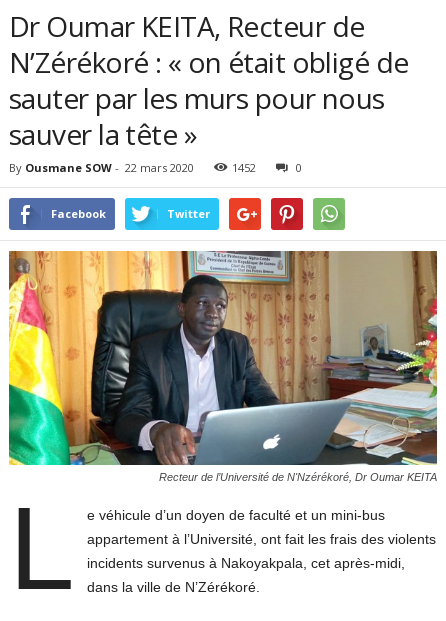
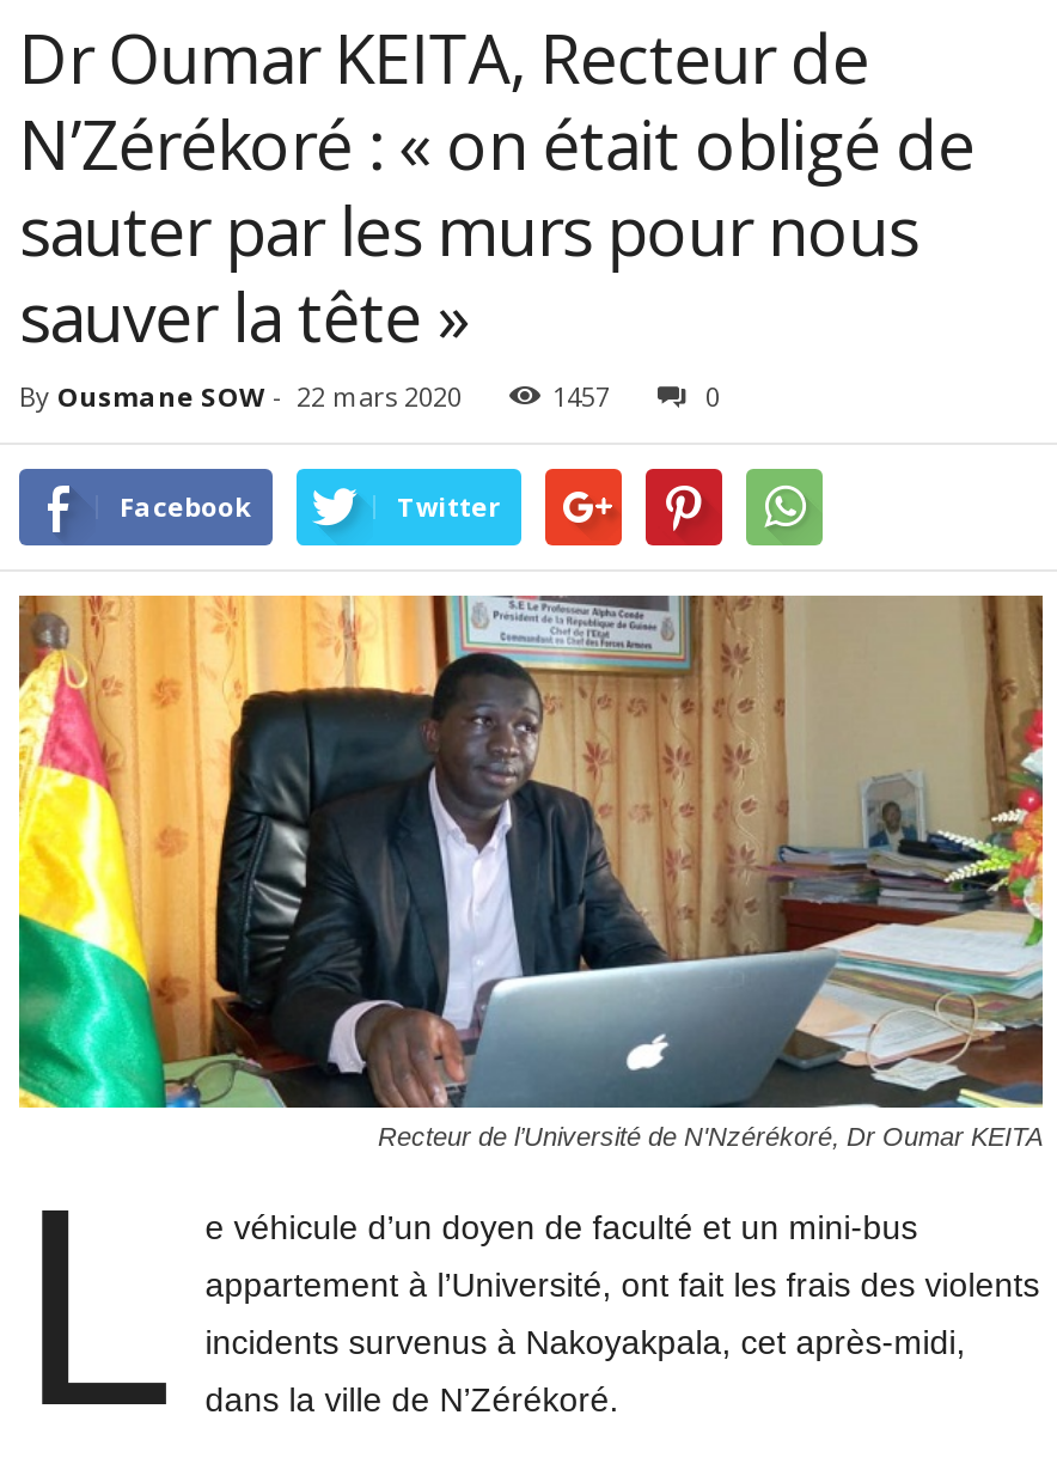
[232,160,256,175] 1452 -> [552,378,610,414] 1457

